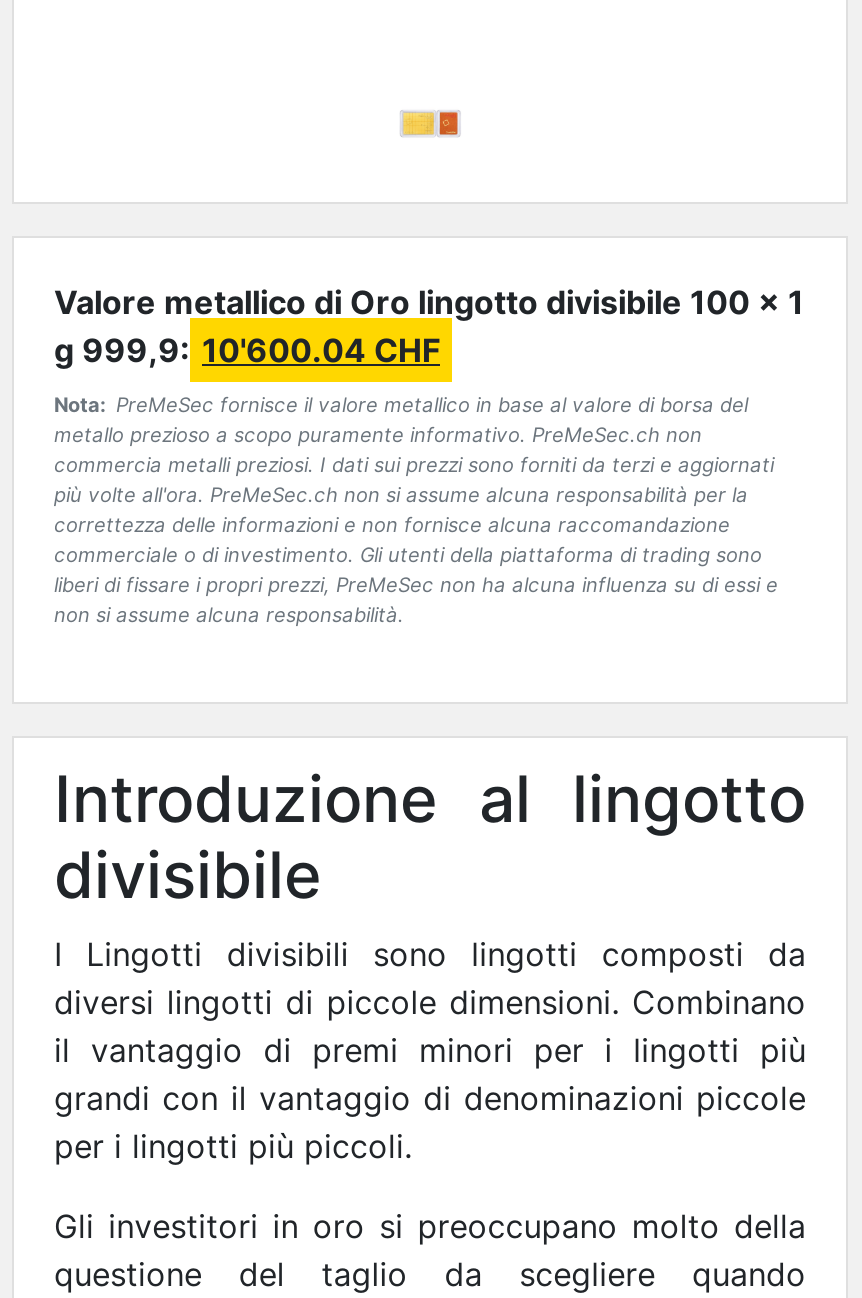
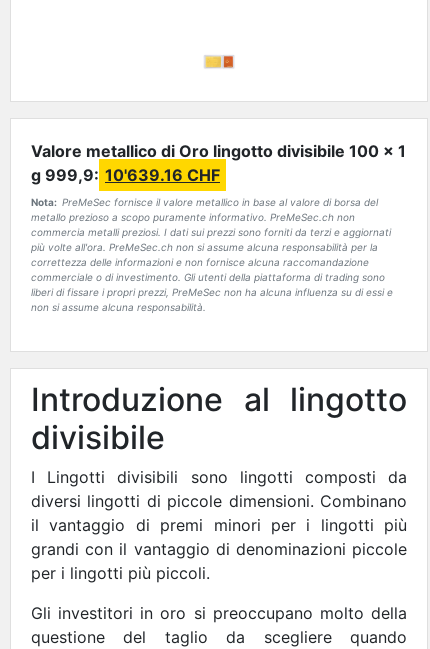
[54,330,440,370] g 999,9: 10'600.04 CHF -> [31,165,220,185] g 999,9: 10'639.16 CHF

